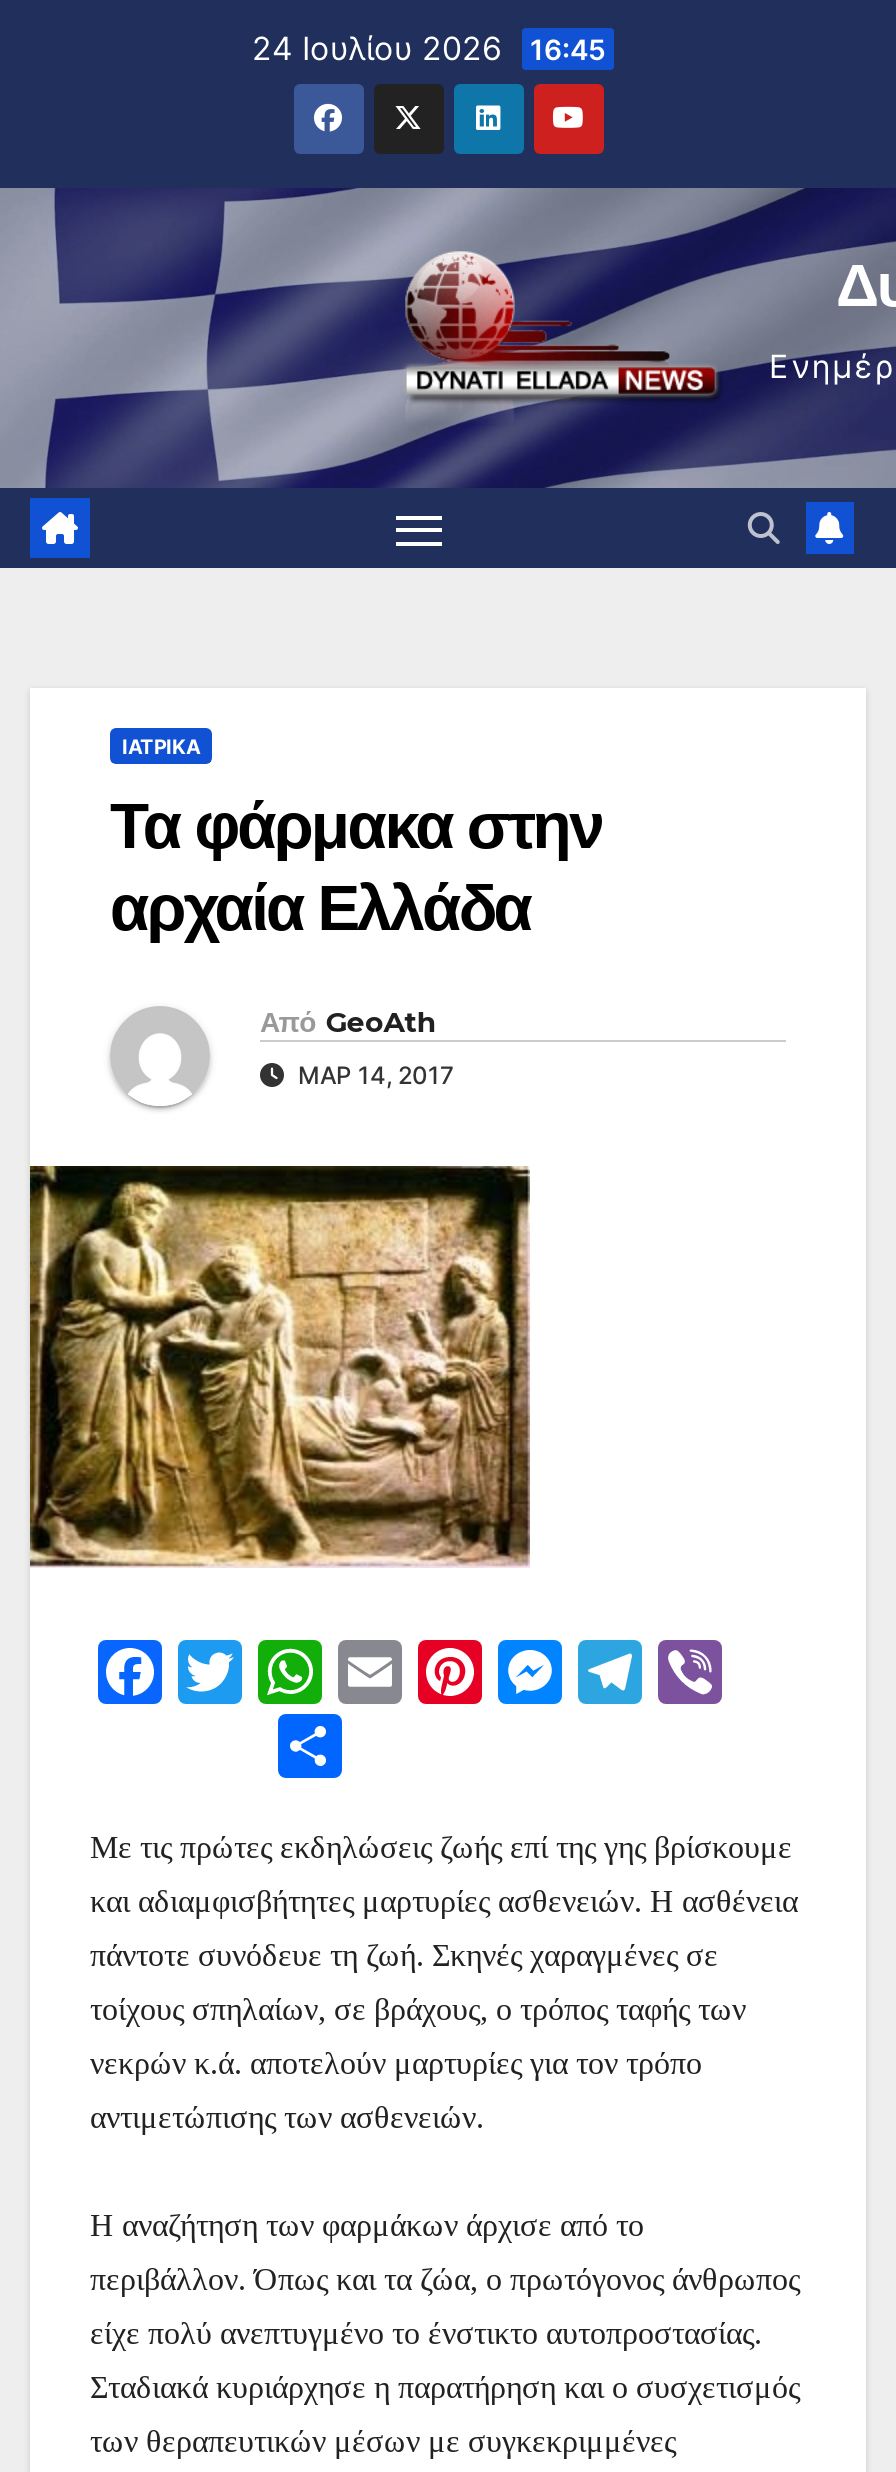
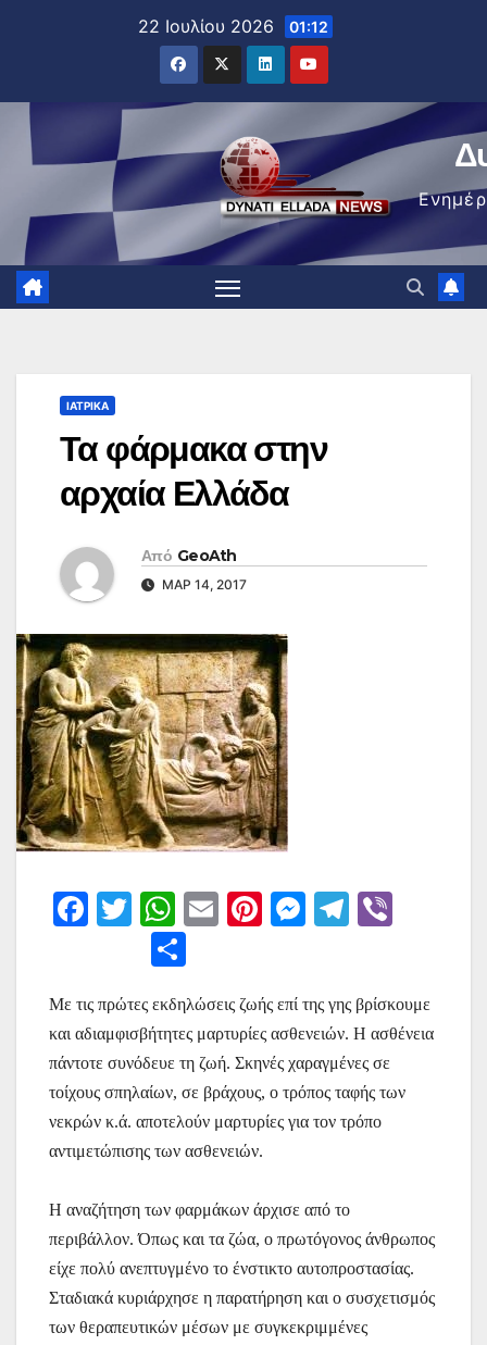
[252,28,606,68] 24 Ιουλίου 2026 16:45 -> [138,15,328,37] 22 Ιουλίου 2026 01:12

